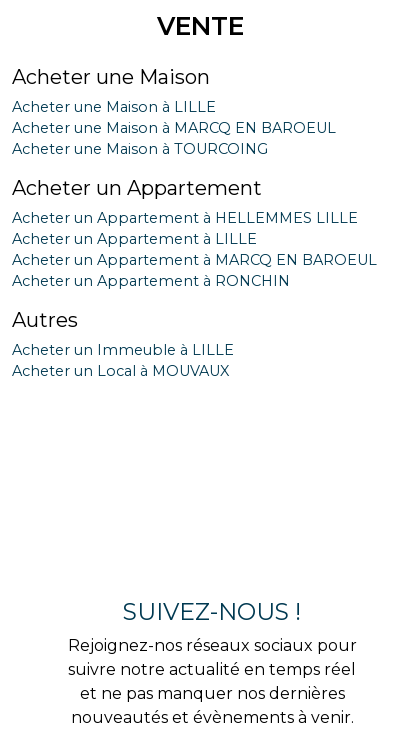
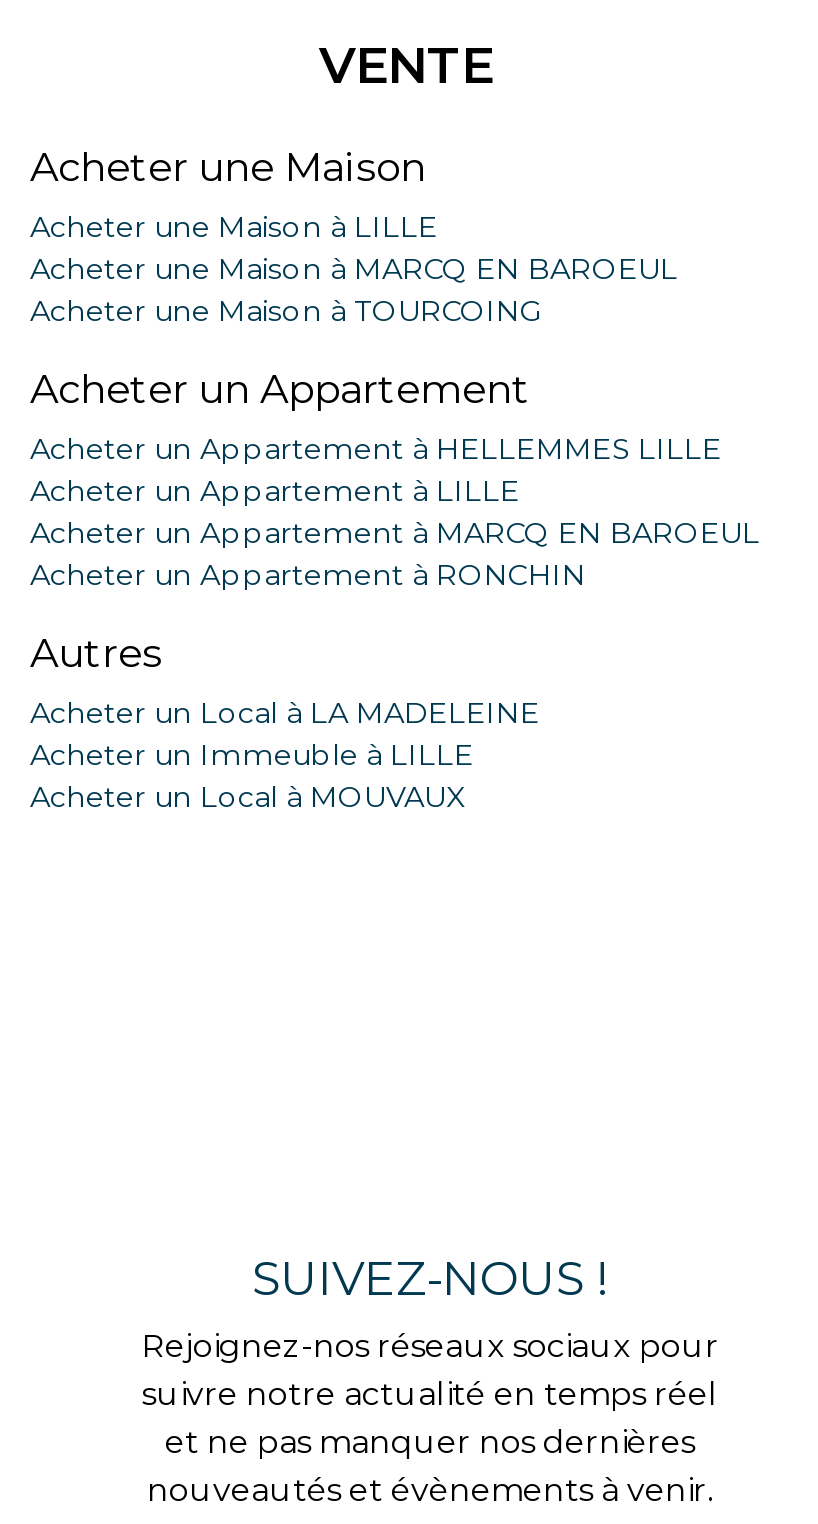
none -> [30,695,540,731] Acheter un Local à LA MADELEINE

